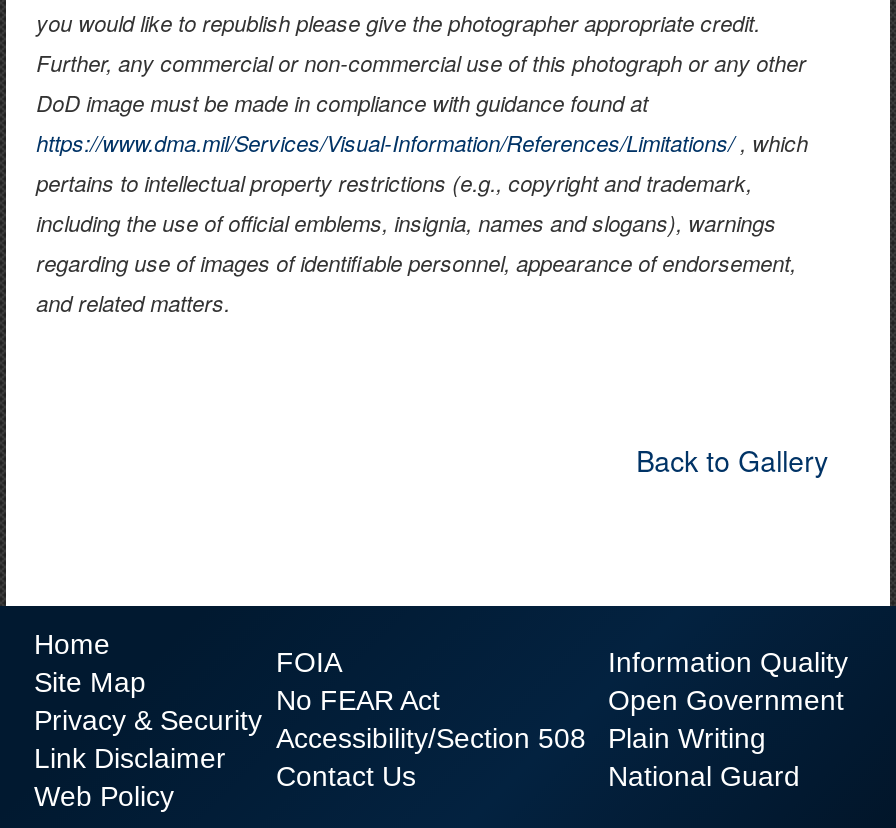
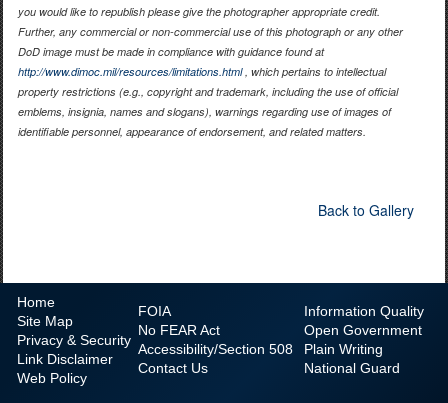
[36,127,808,317] https://www.dma.mil/Services/Visual-Information/References/Limitations/, which | pertains to intellectual property restrictions (e.g., copyright and trademark, | including the use of official emblems, insignia, names and slogans), warnings | regarding use of images of identifiable personnel, appearance of endorsement, | and related matters. -> [18,64,398,139] http://www.dimoc.mil/resources/limitations.html, which pertains to intellectual | property restrictions (e.g., copyright and trademark, including the use of official | emblems, insignia, names and slogans), warnings regarding use of images of | identifiable personnel, appearance of endorsement, and related matters.

